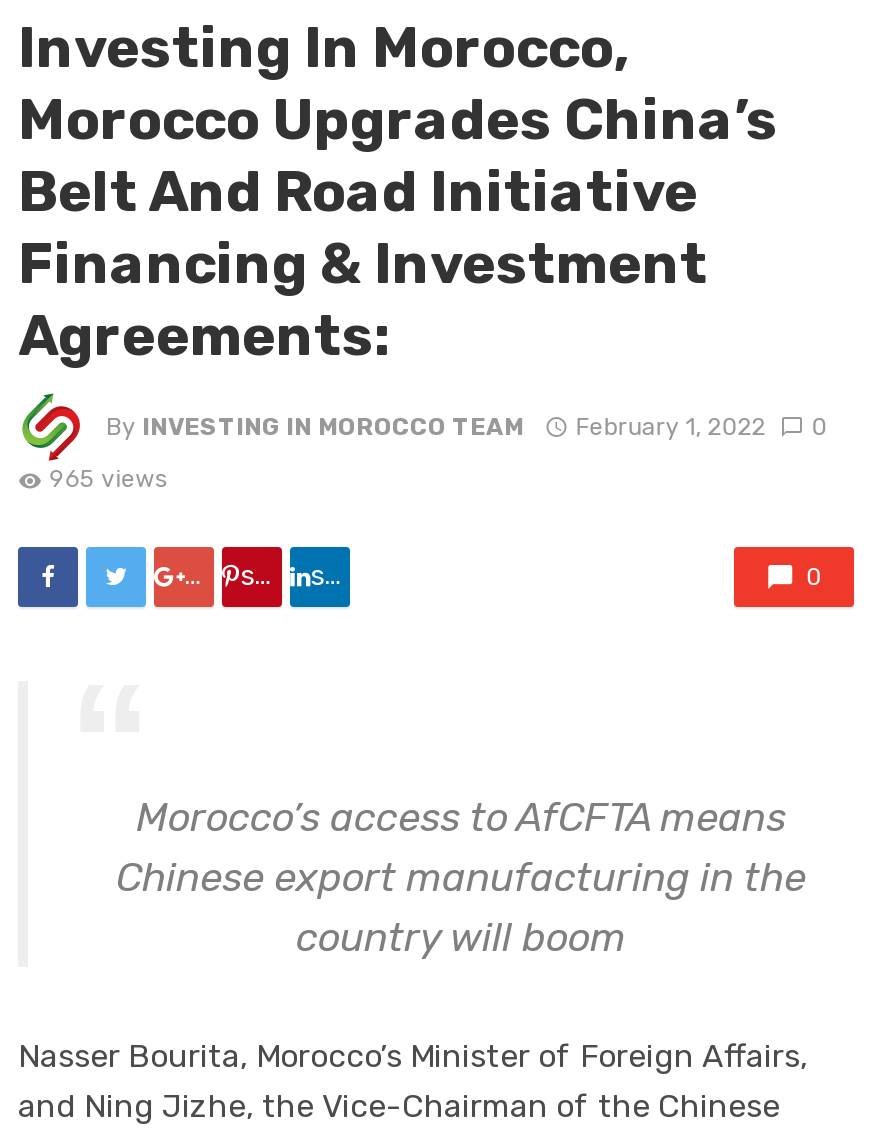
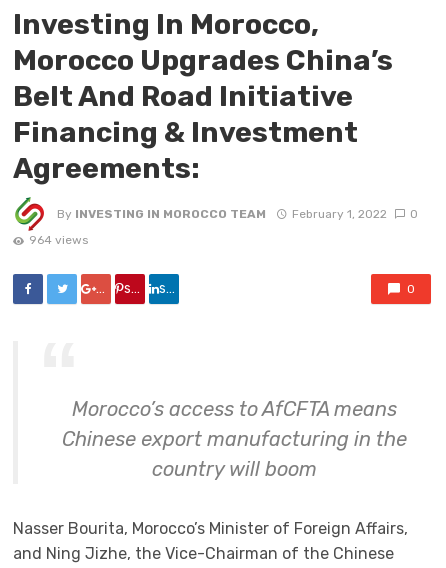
[49,466,167,494] 965 views -> [29,233,88,247] 964 views

